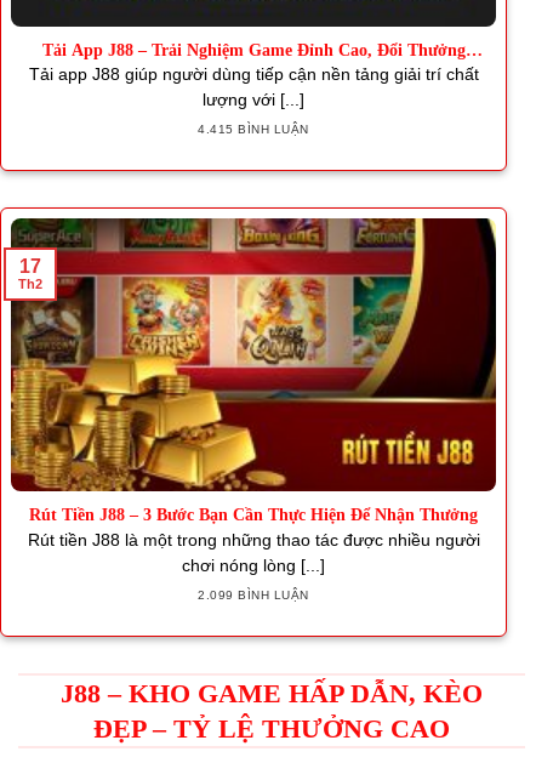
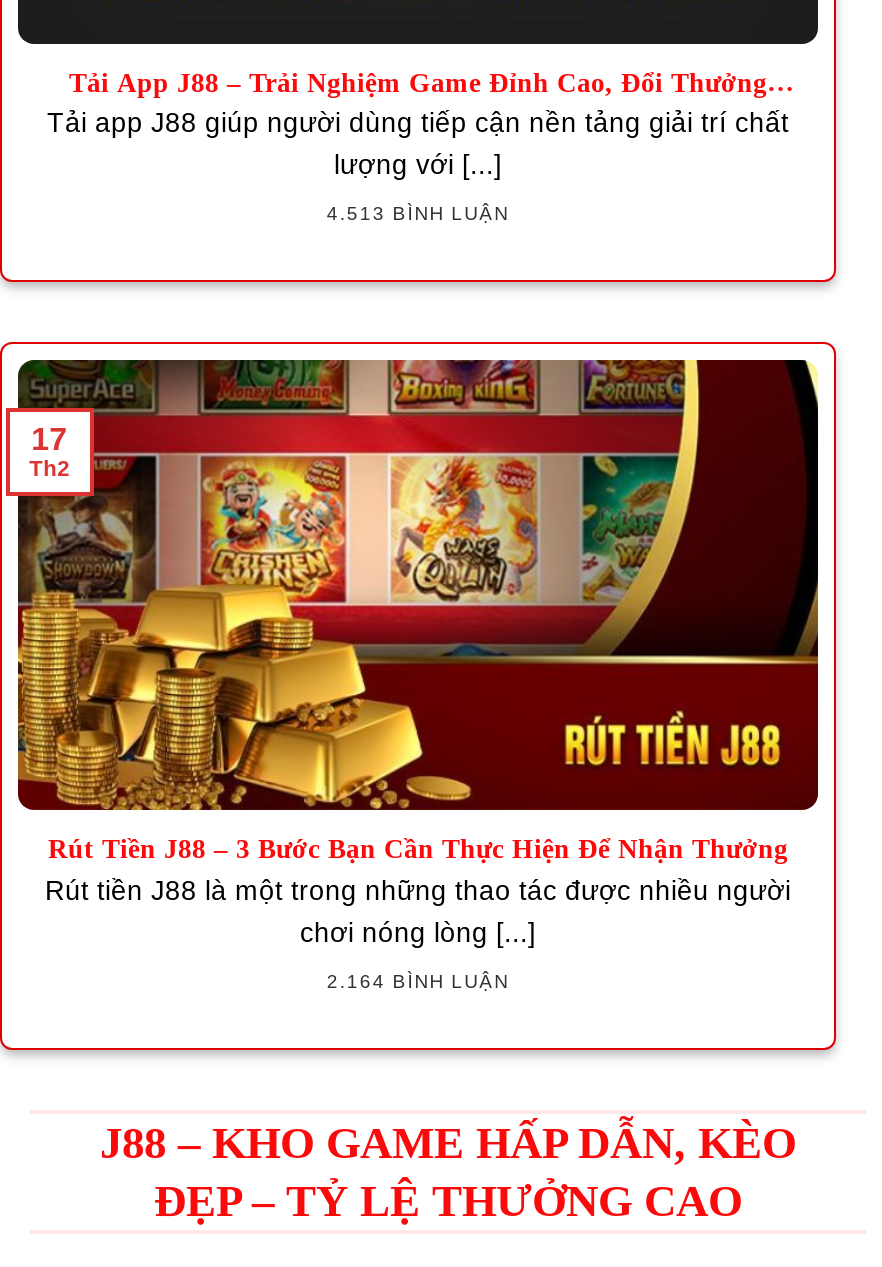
[198,123,309,136] 4.415 BÌNH LUẬN -> [327,203,509,225] 4.513 BÌNH LUẬN
[198,588,309,602] 2.099 BÌNH LUẬN -> [327,970,509,992] 2.164 BÌNH LUẬN

